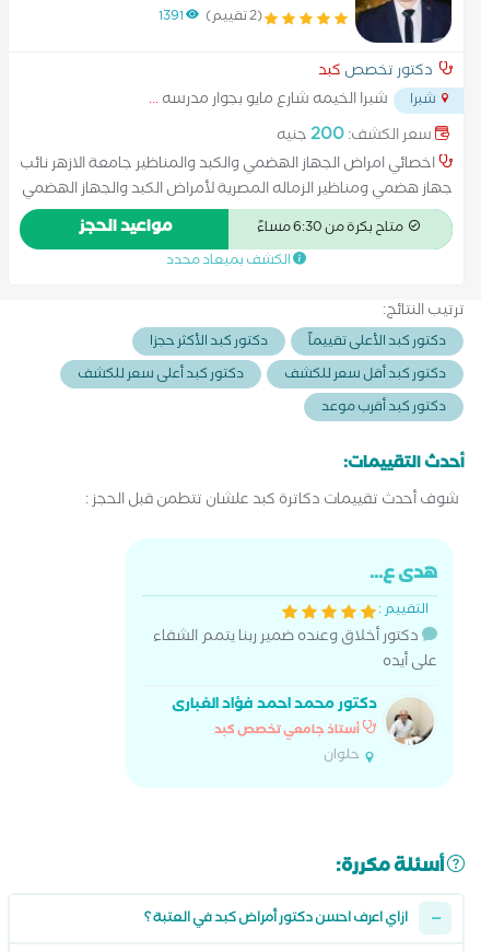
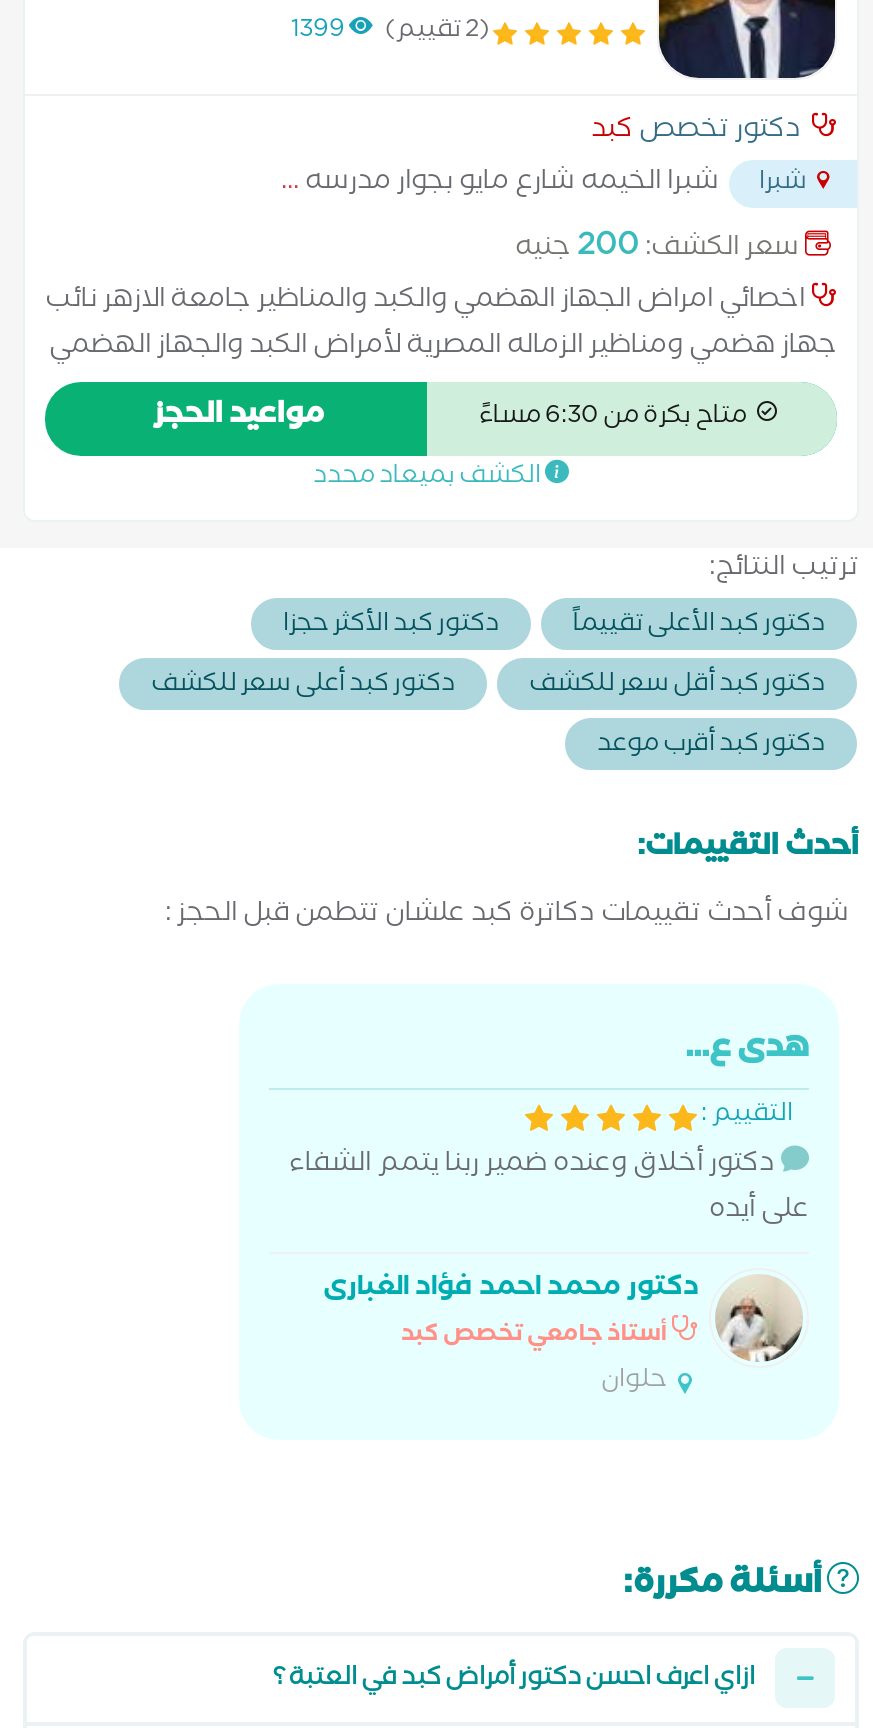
[159,5,184,31] 1391 -> [291,10,345,56] 1399

